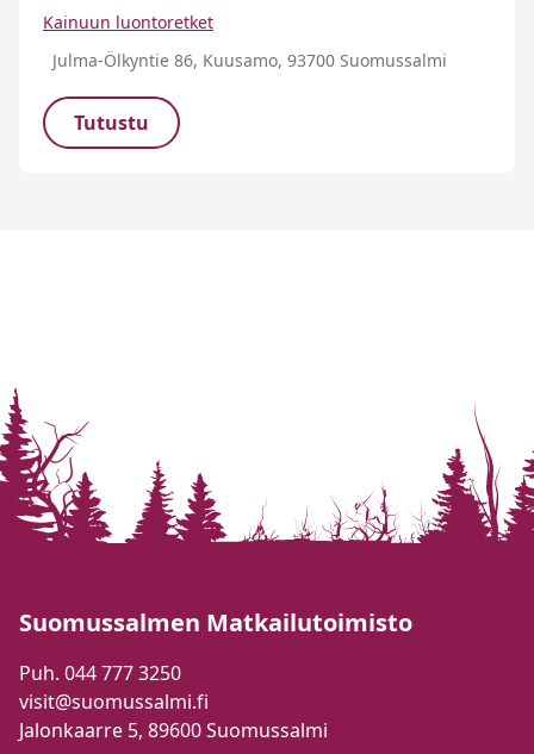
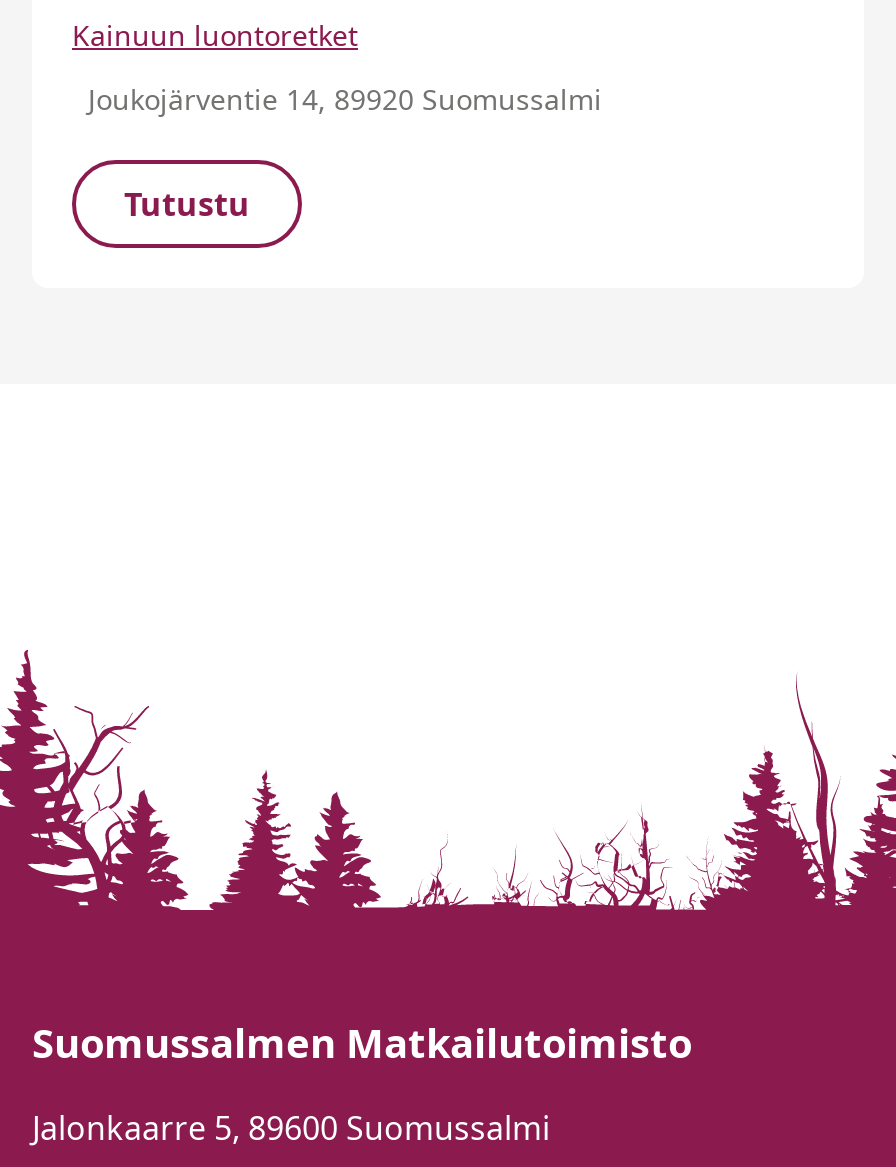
[52,49,447,71] Julma-Ölkyntie 86, Kuusamo, 93700 Suomussalmi -> [88,80,602,118] Joukojärventie 14, 89920 Suomussalmi
[19,660,209,715] Puh. 044 777 3250 | visit@suomussalmi.fi -> none

